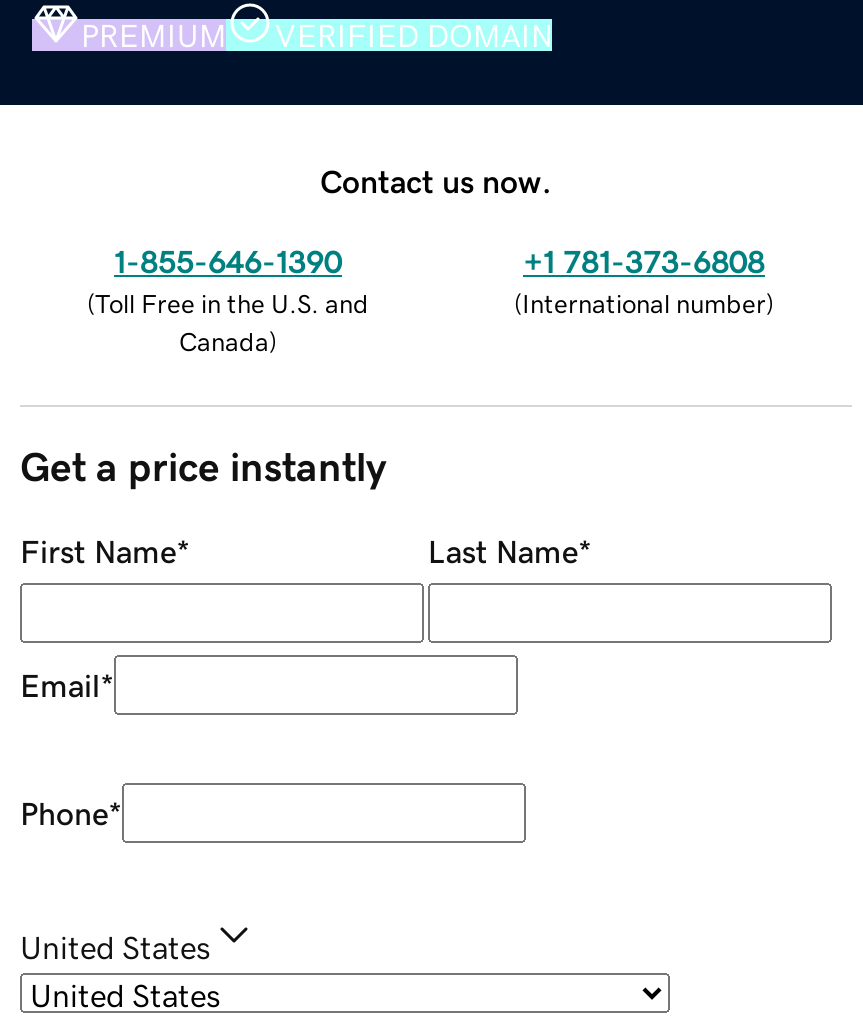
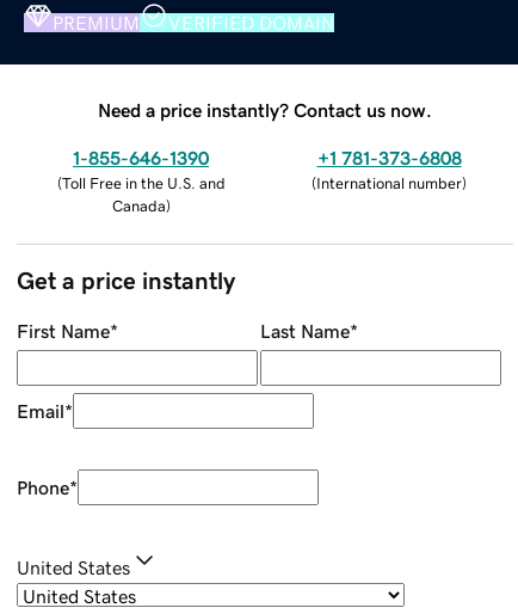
[320,164,552,196] Contact us now. -> [98,100,432,119] Need a price instantly? Contact us now.

